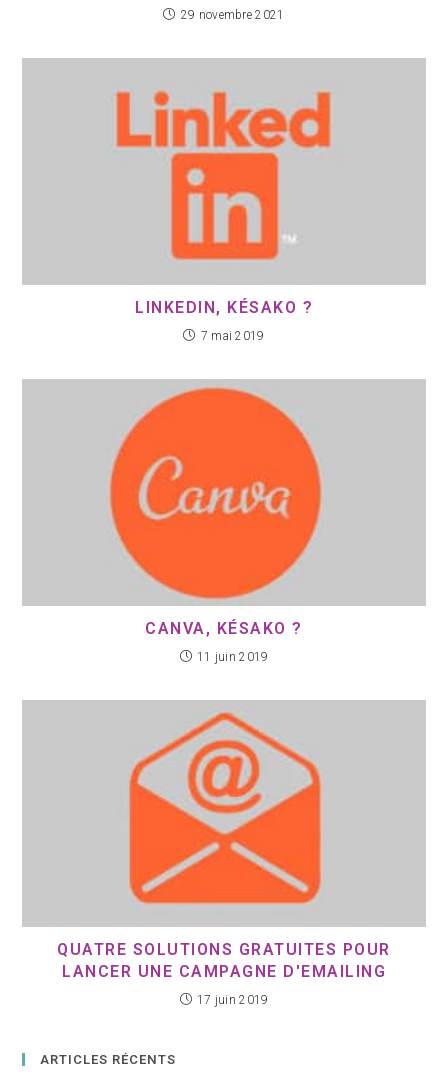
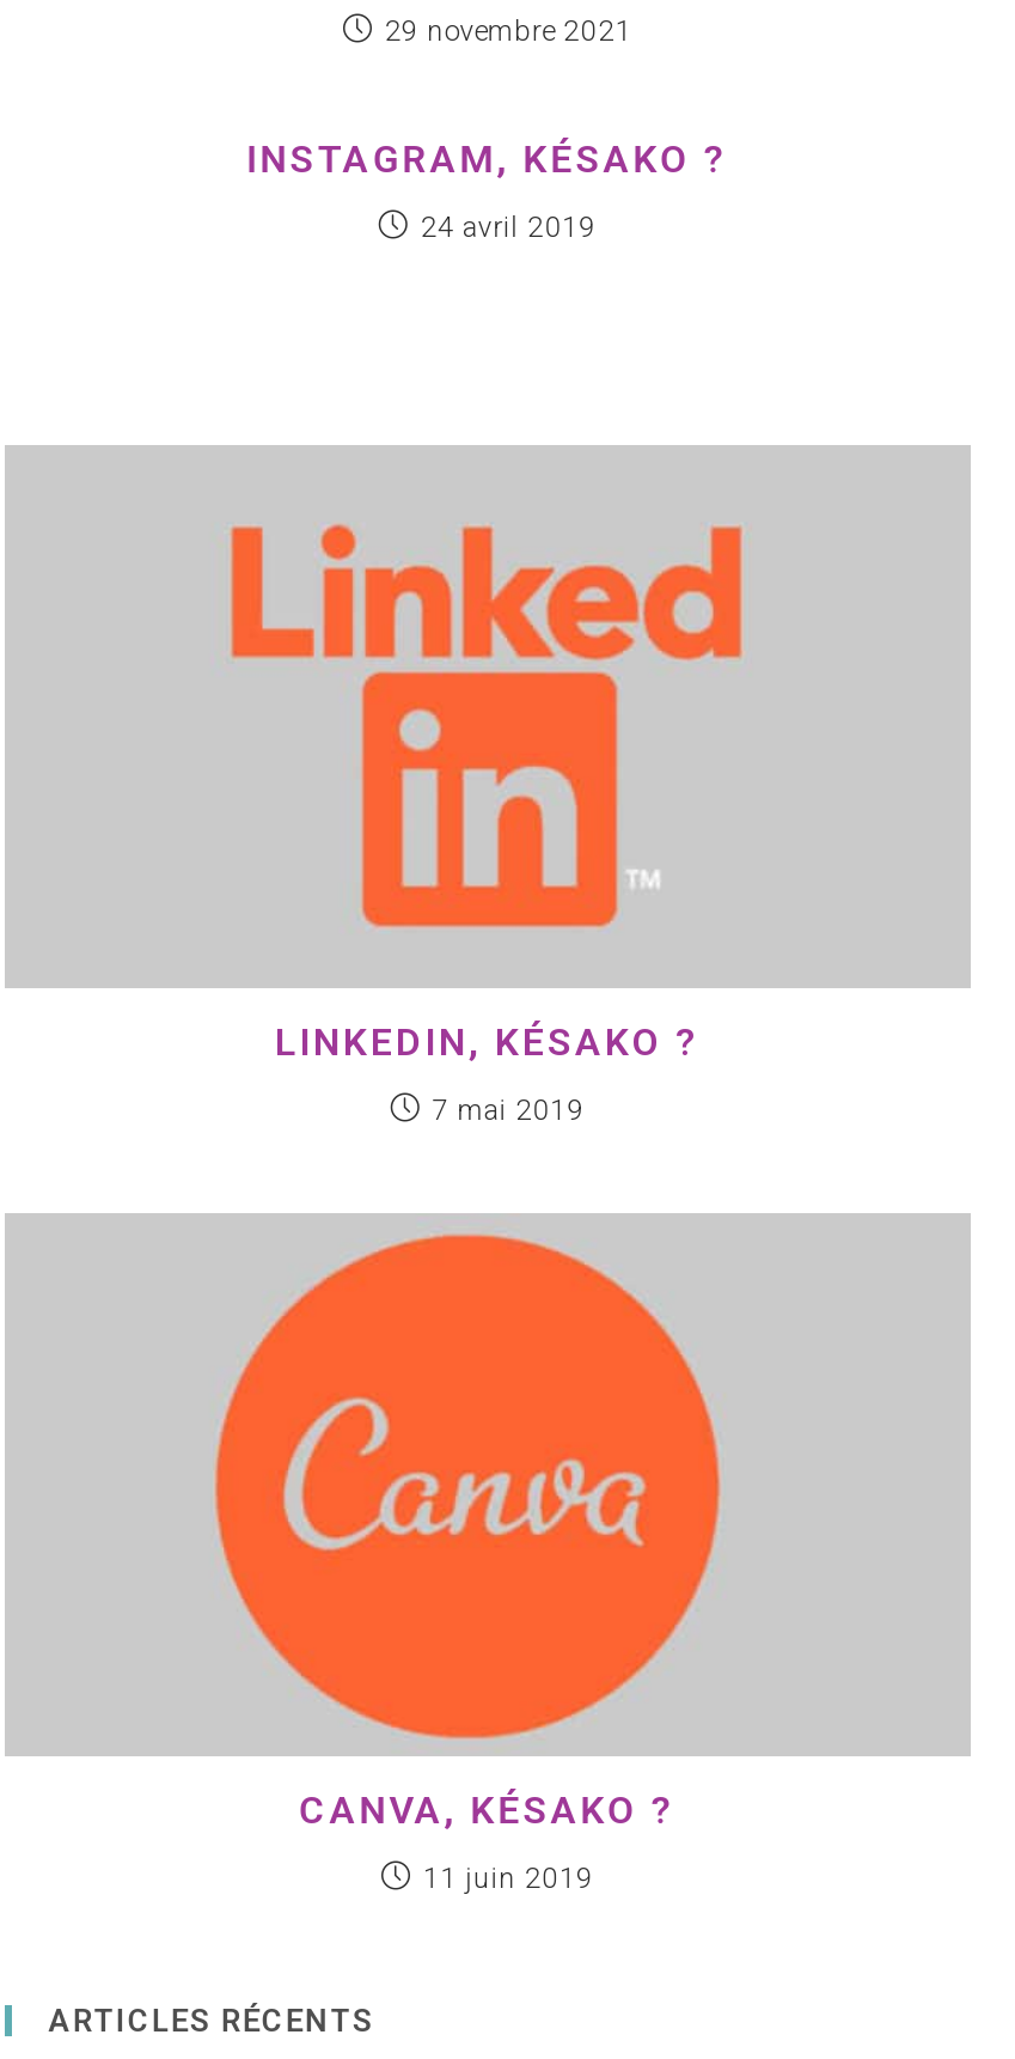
none -> [247,135,729,243] INSTAGRAM, KÉSAKO ? | 24 avril 2019
moved [151,90,212,131] -> [313,522,459,620]: [image]
moved [157,94,329,200] -> [328,531,739,785]: [image]
moved [224,186,263,219] -> [488,751,581,830]: [image]
moved [132,298,313,664] -> [268,1019,701,1895]: [image] | LINKEDIN, KÉSAKO ? | 7 mai 2019 | CANVA, KÉSAKO ? | 11 juin 2019
[22,700,426,1007] [image] | QUATRE SOLUTIONS GRATUITES POUR | LANCER UNE CAMPAGNE D'EMAILING | 17 juin 2019 -> none

